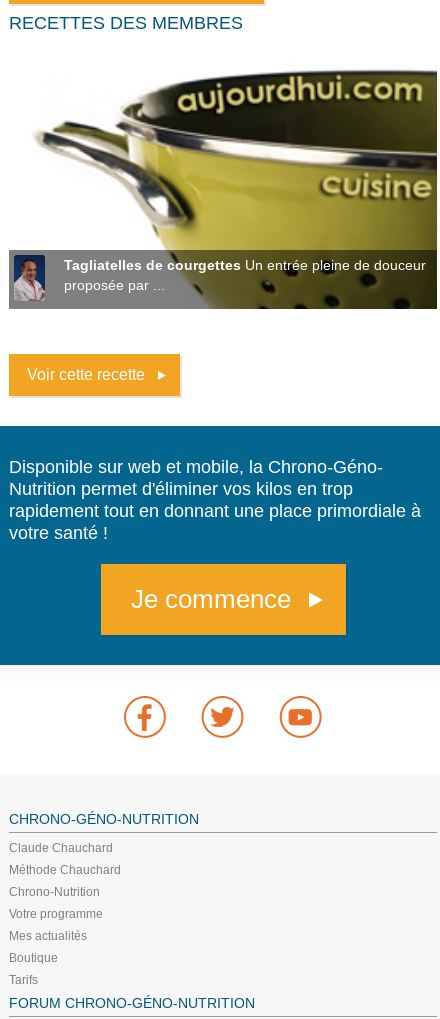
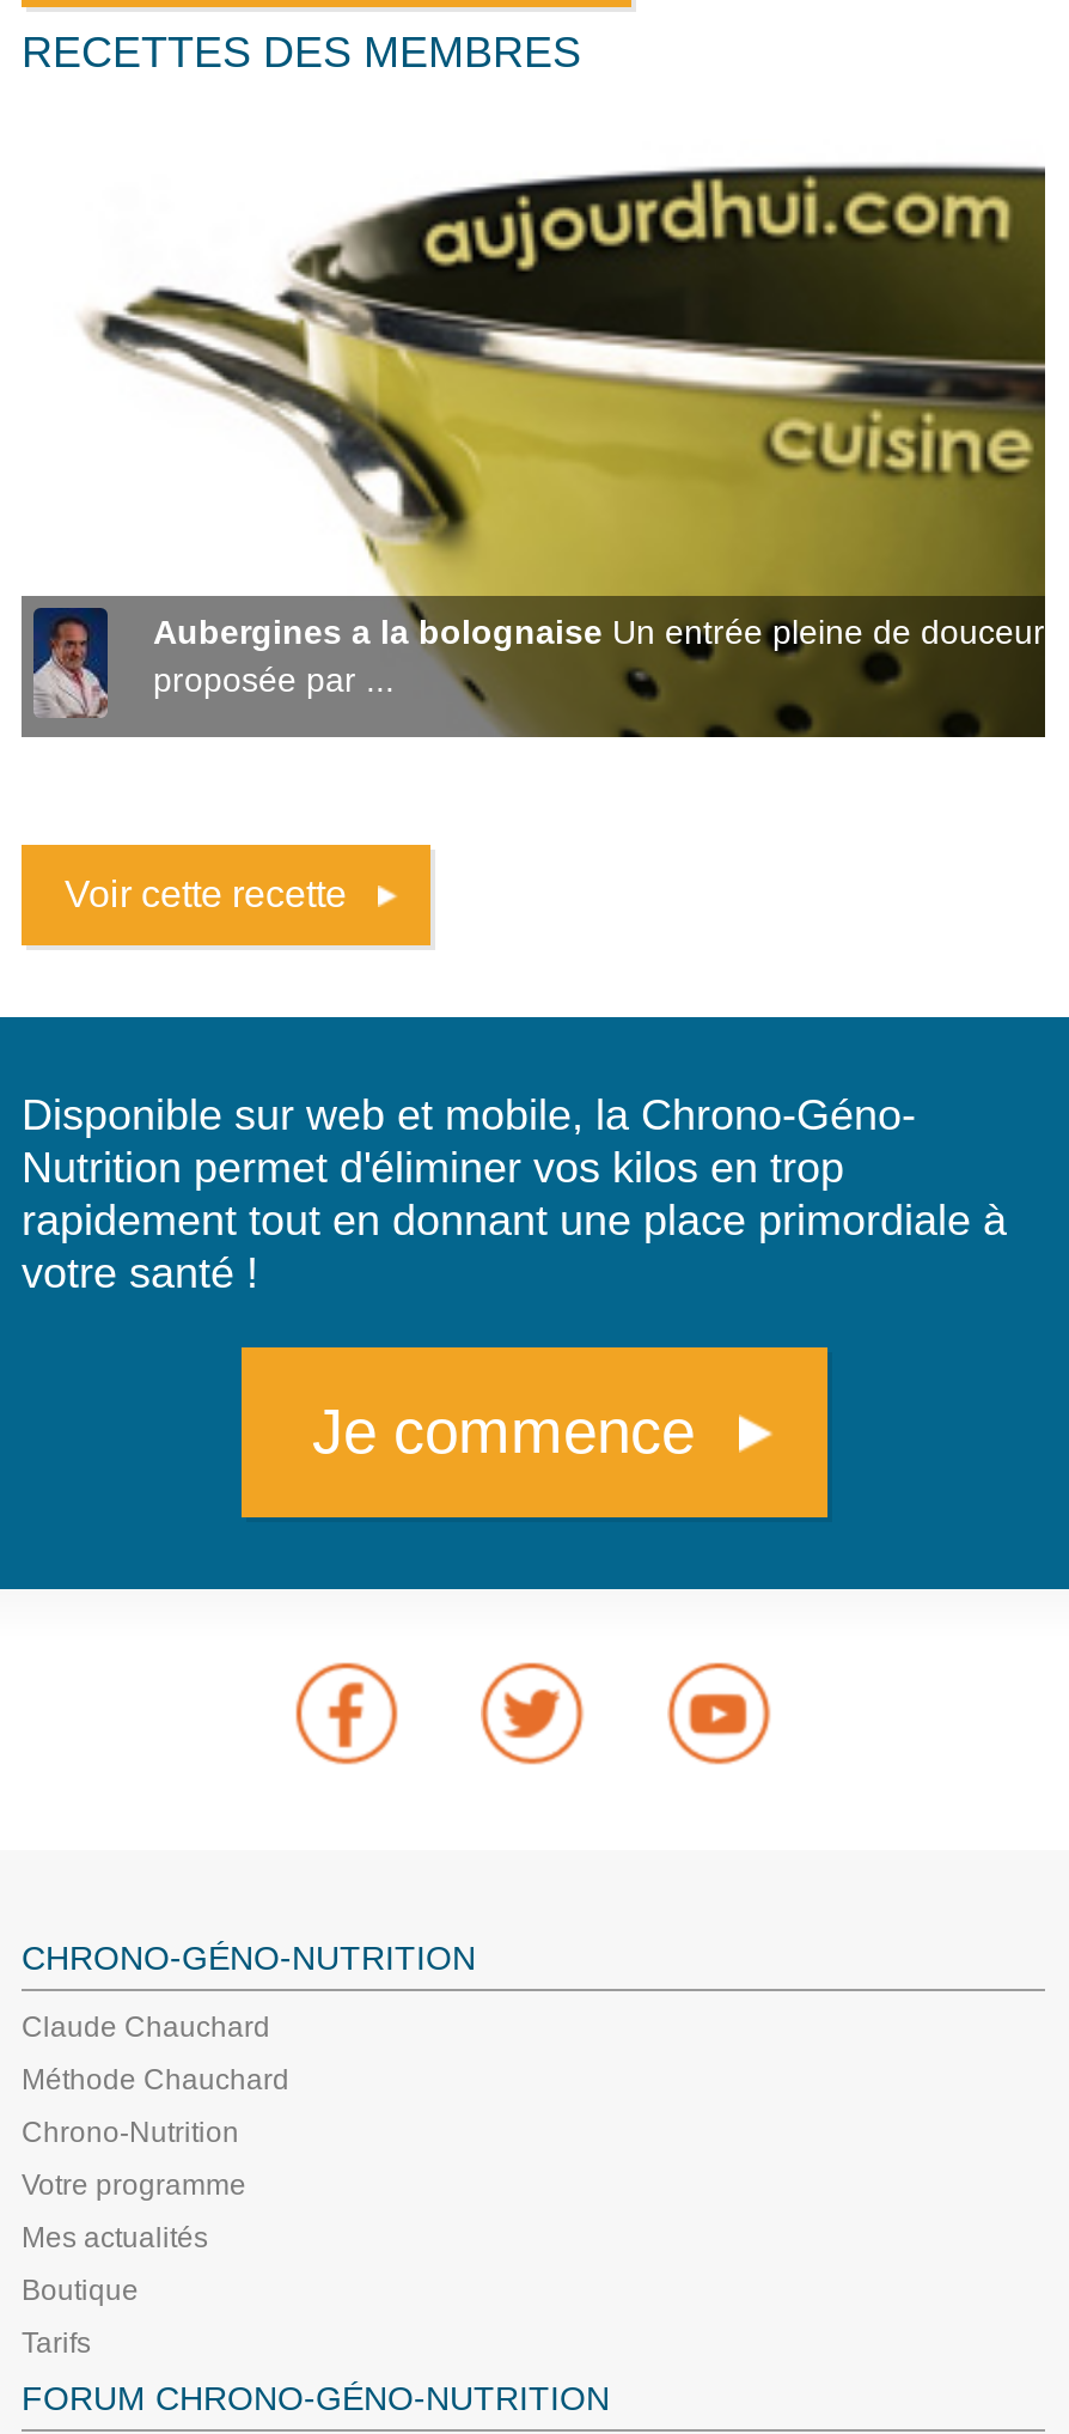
[64,257,426,273] Tagliatelles de courgettes Un entrée pleine de douceur -> [153,613,1045,651] Aubergines a la bolognaise Un entrée pleine de douceur

